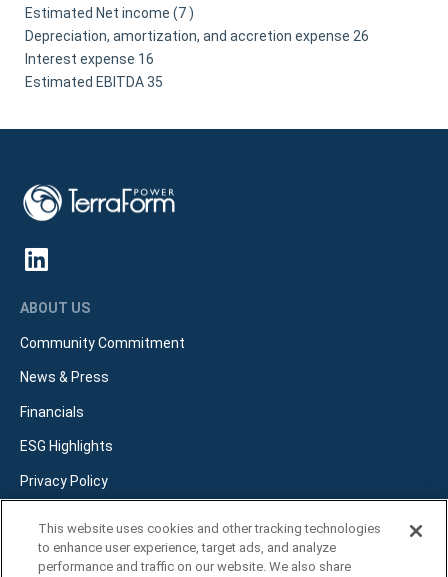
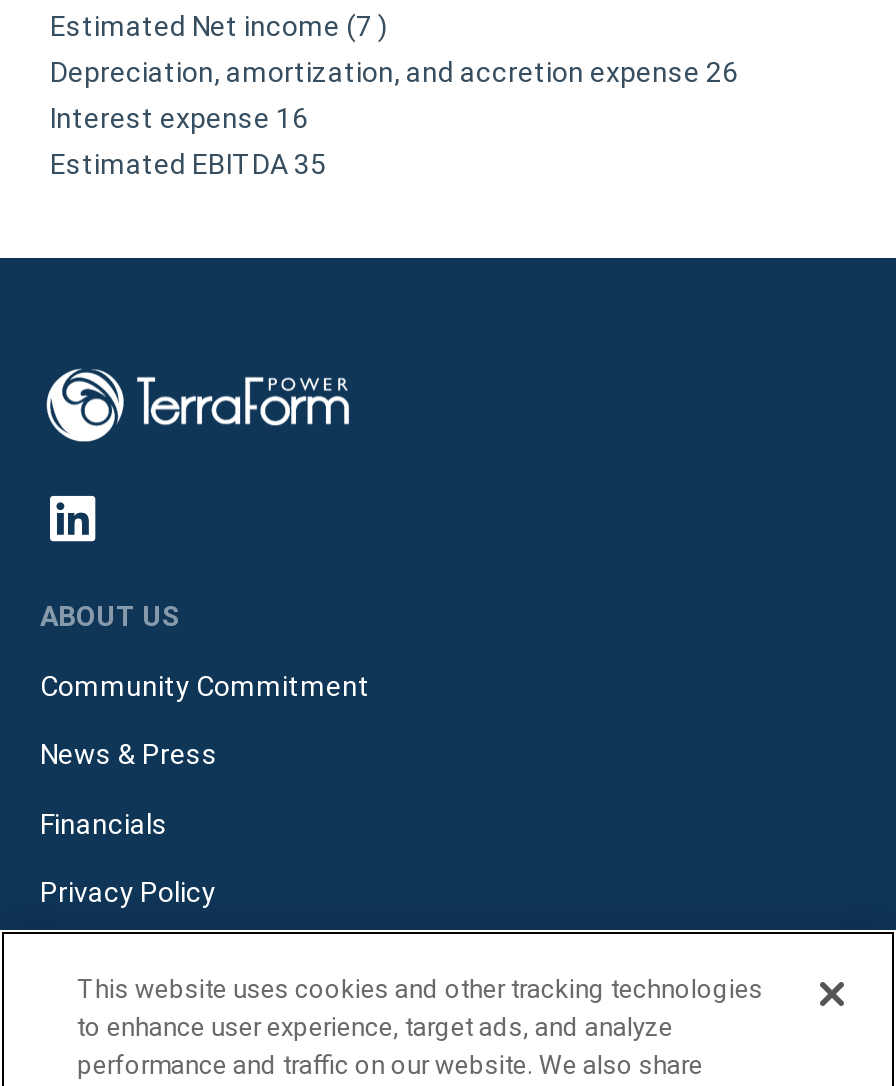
[20,438,113,454] ESG Highlights -> none

